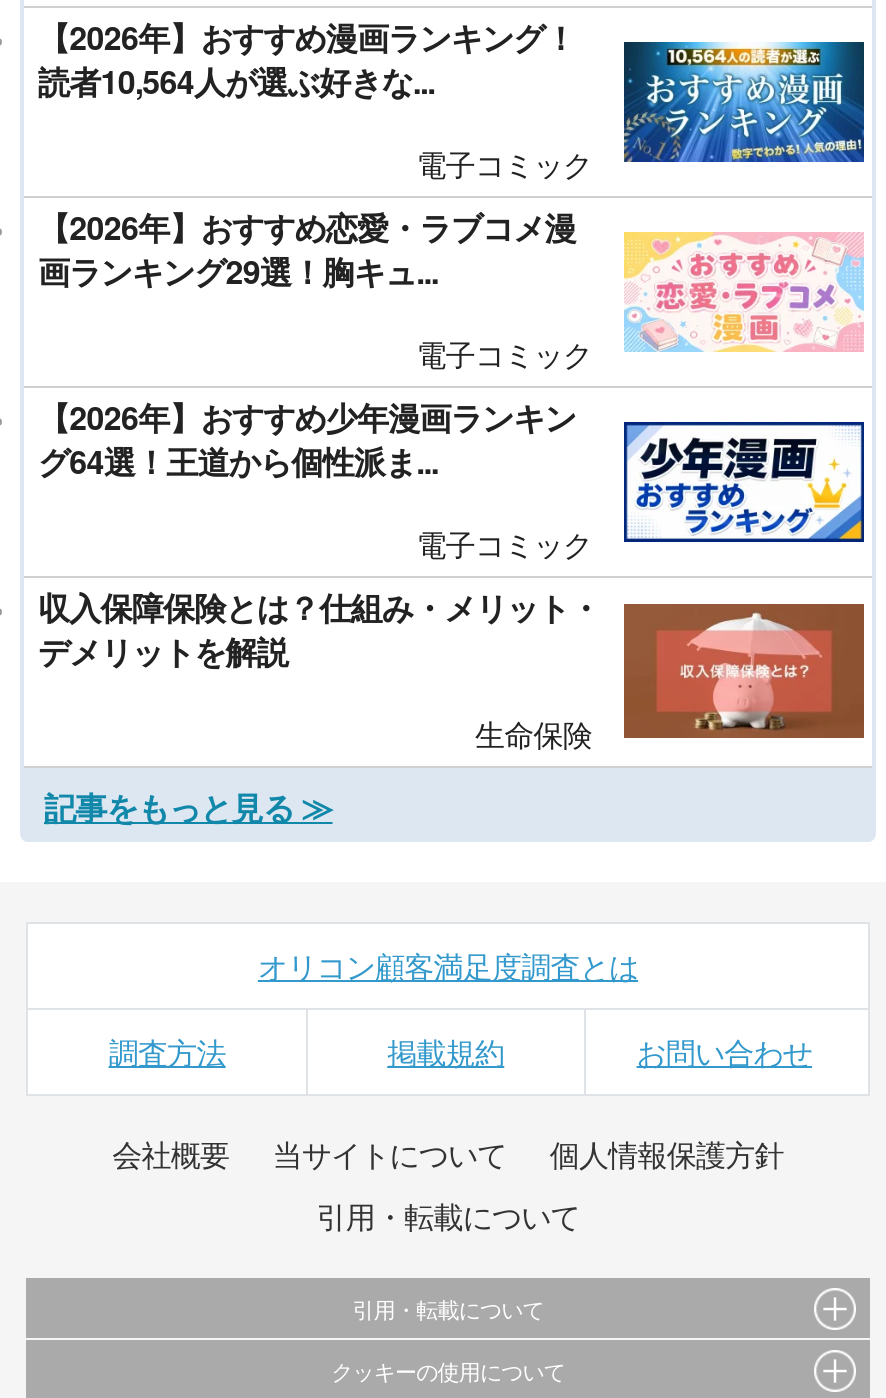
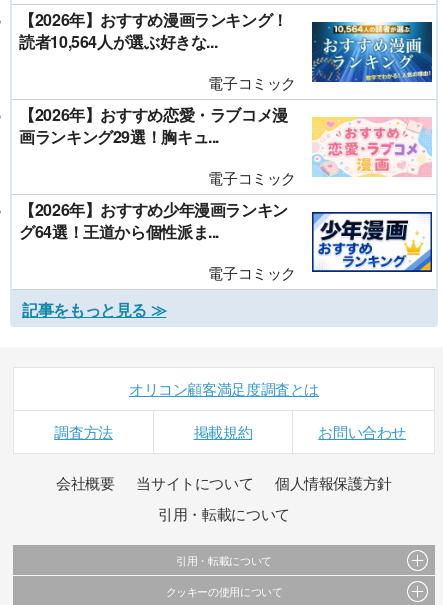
[38,584,866,754] [image] | 収入保障保険とは？仕組み・メリット・ | デメリットを解説 | 生命保険 -> none

